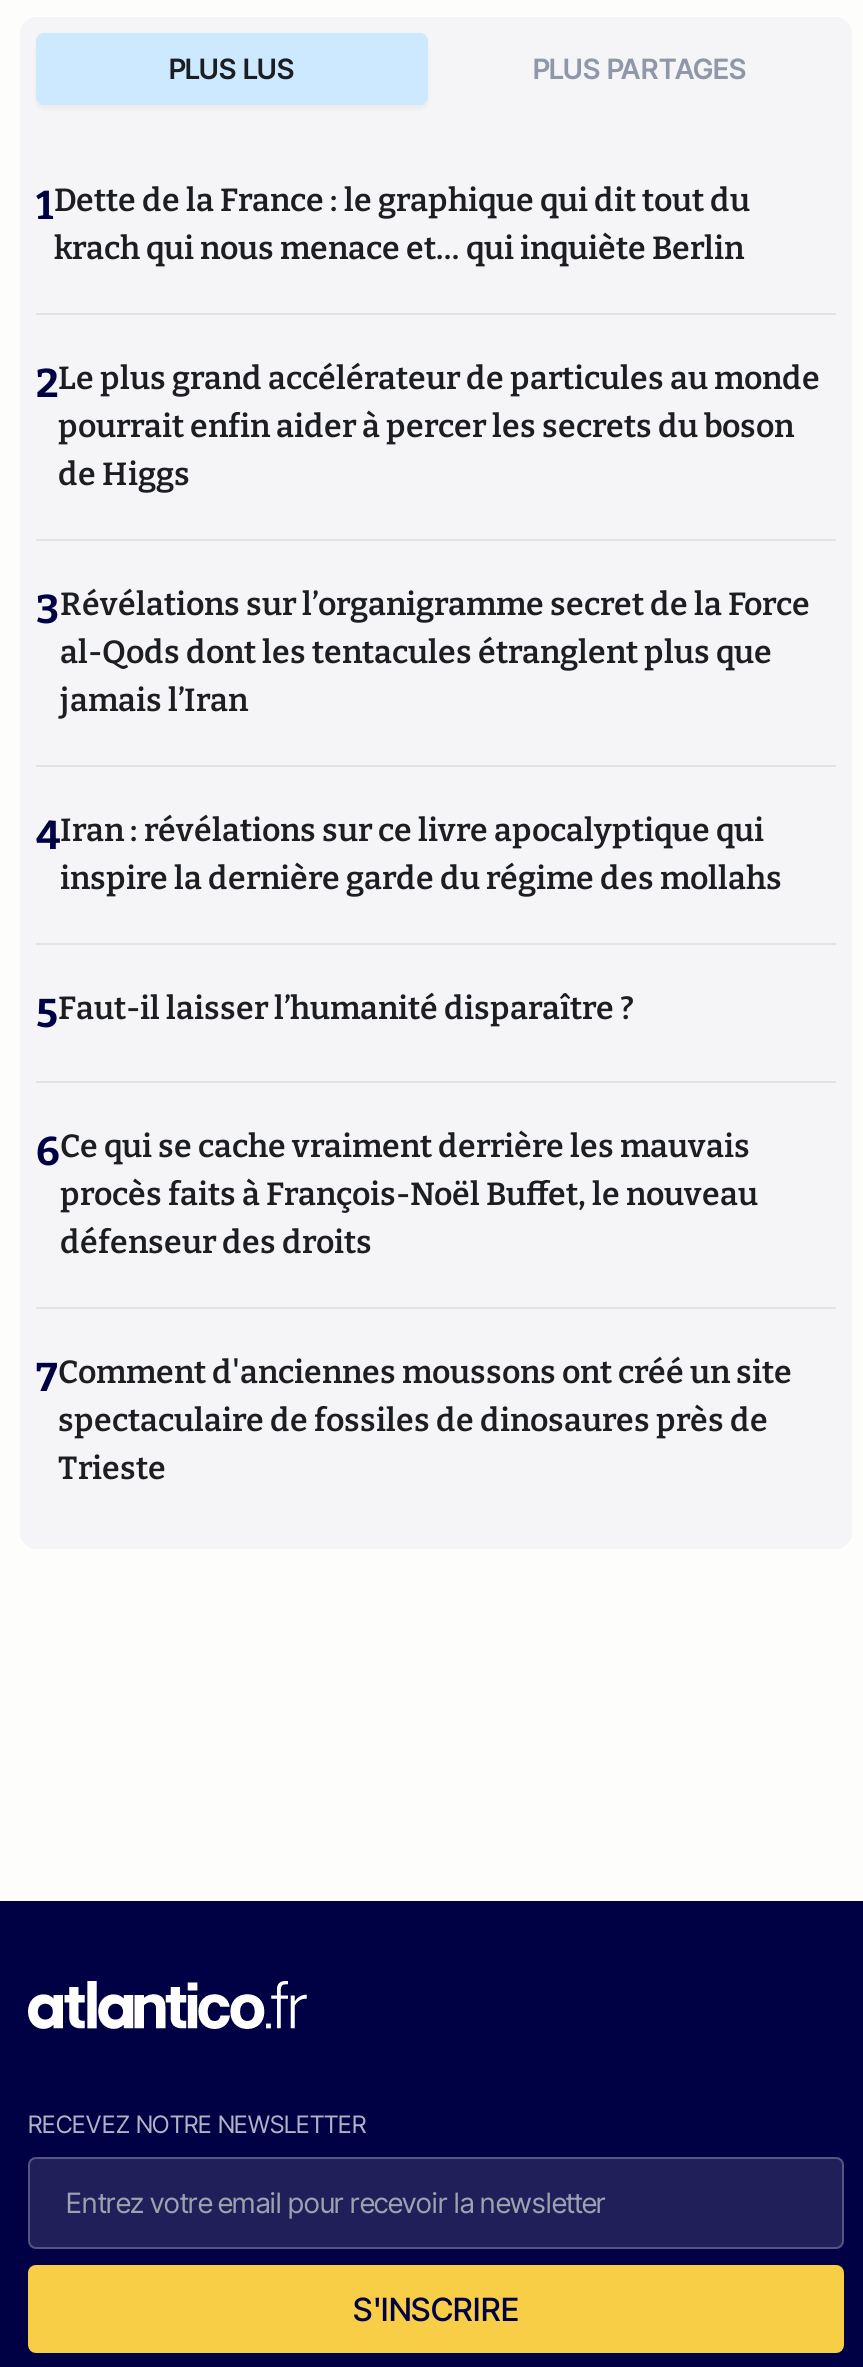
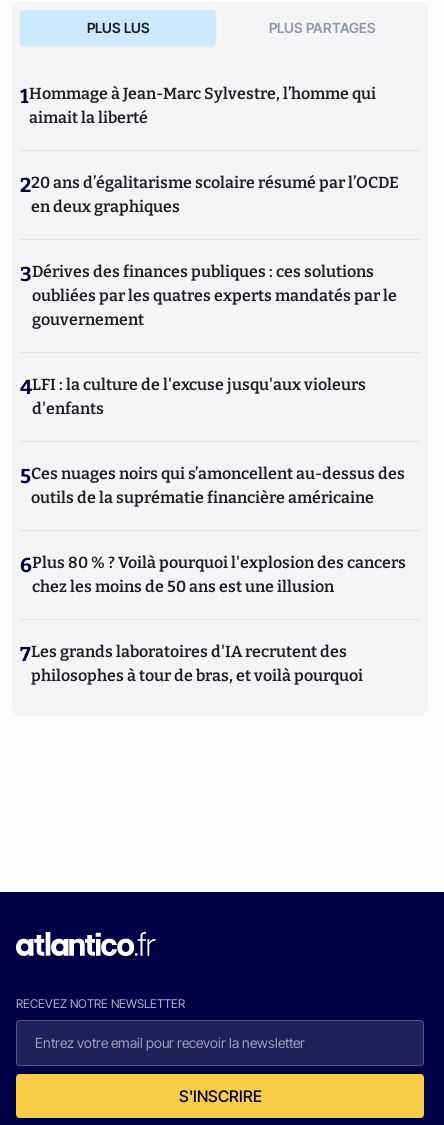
[36,181,750,267] 1Dette de la France : le graphique qui dit tout du | krach qui nous menace et… qui inquiète Berlin -> [20,84,376,127] 1Hommage à Jean-Marc Sylvestre, l’homme qui | aimait la liberté
[36,359,820,493] 2Le plus grand accélérateur de particules au monde | pourrait enfin aider à percer les secrets du boson | de Higgs -> [20,173,399,216] 220 ans d’égalitarisme scolaire résumé par l’OCDE | en deux graphiques
[36,585,810,719] 3Révélations sur l’organigramme secret de la Force | al-Qods dont les tentacules étranglent plus que | jamais l’Iran -> [20,262,397,329] 3Dérives des finances publiques : ces solutions | oubliées par les quatres experts mandatés par le | gouvernement
[36,811,782,897] 4Iran : révélations sur ce livre apocalyptique qui | inspire la dernière garde du régime des mollahs -> [20,375,366,418] 4LFI : la culture de l'excuse jusqu'aux violeurs | d'enfants
[36,989,634,1037] 5Faut-il laisser l’humanité disparaître ? -> [20,464,405,507] 5Ces nuages noirs qui s’amoncellent au-dessus des | outils de la suprématie financière américaine
[36,1127,758,1261] 6Ce qui se cache vraiment derrière les mauvais | procès faits à François-Noël Buffet, le nouveau | défenseur des droits -> [20,553,406,596] 6Plus 80 % ? Voilà pourquoi l'explosion des cancers | chez les moins de 50 ans est une illusion
[36,1353,792,1487] 7Comment d'anciennes moussons ont créé un site | spectaculaire de fossiles de dinosaures près de | Trieste -> [20,642,363,685] 7Les grands laboratoires d'IA recrutent des | philosophes à tour de bras, et voilà pourquoi

